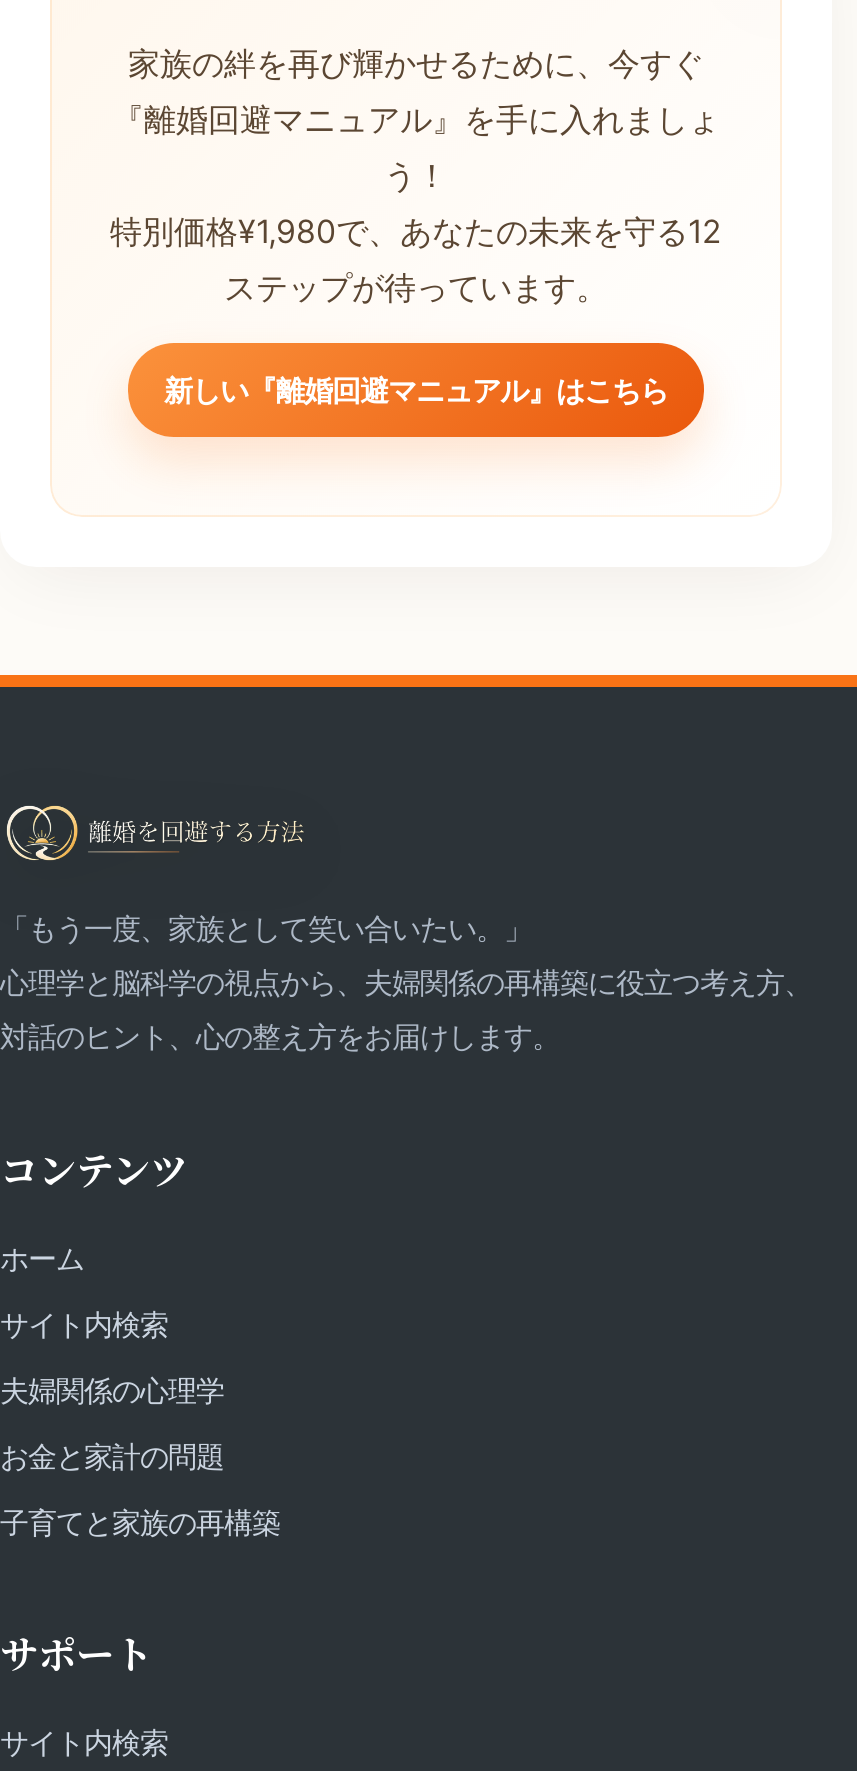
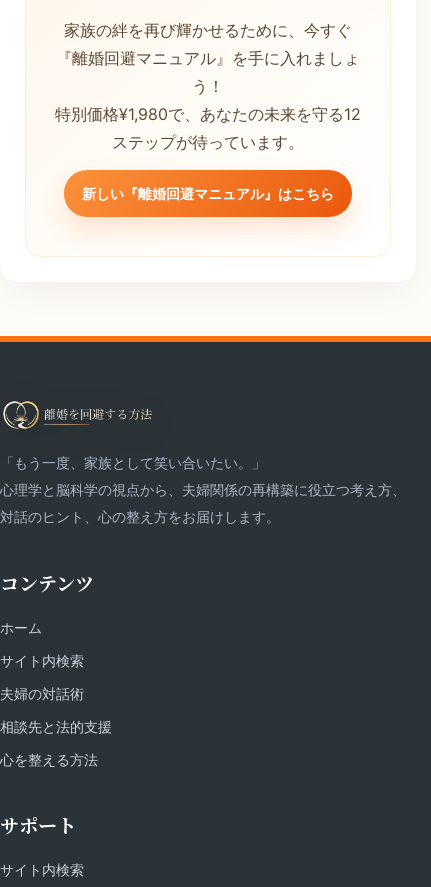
[0,1373,224,1407] 夫婦関係の心理学 -> [0,685,84,702] 夫婦の対話術
[0,1439,224,1473] お金と家計の問題 -> [0,718,112,735] 相談先と法的支援
[0,1505,280,1539] 子育てと家族の再構築 -> [0,751,98,768] 心を整える方法

